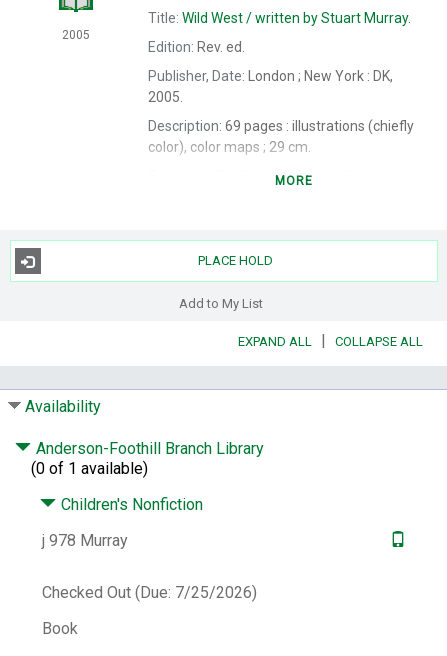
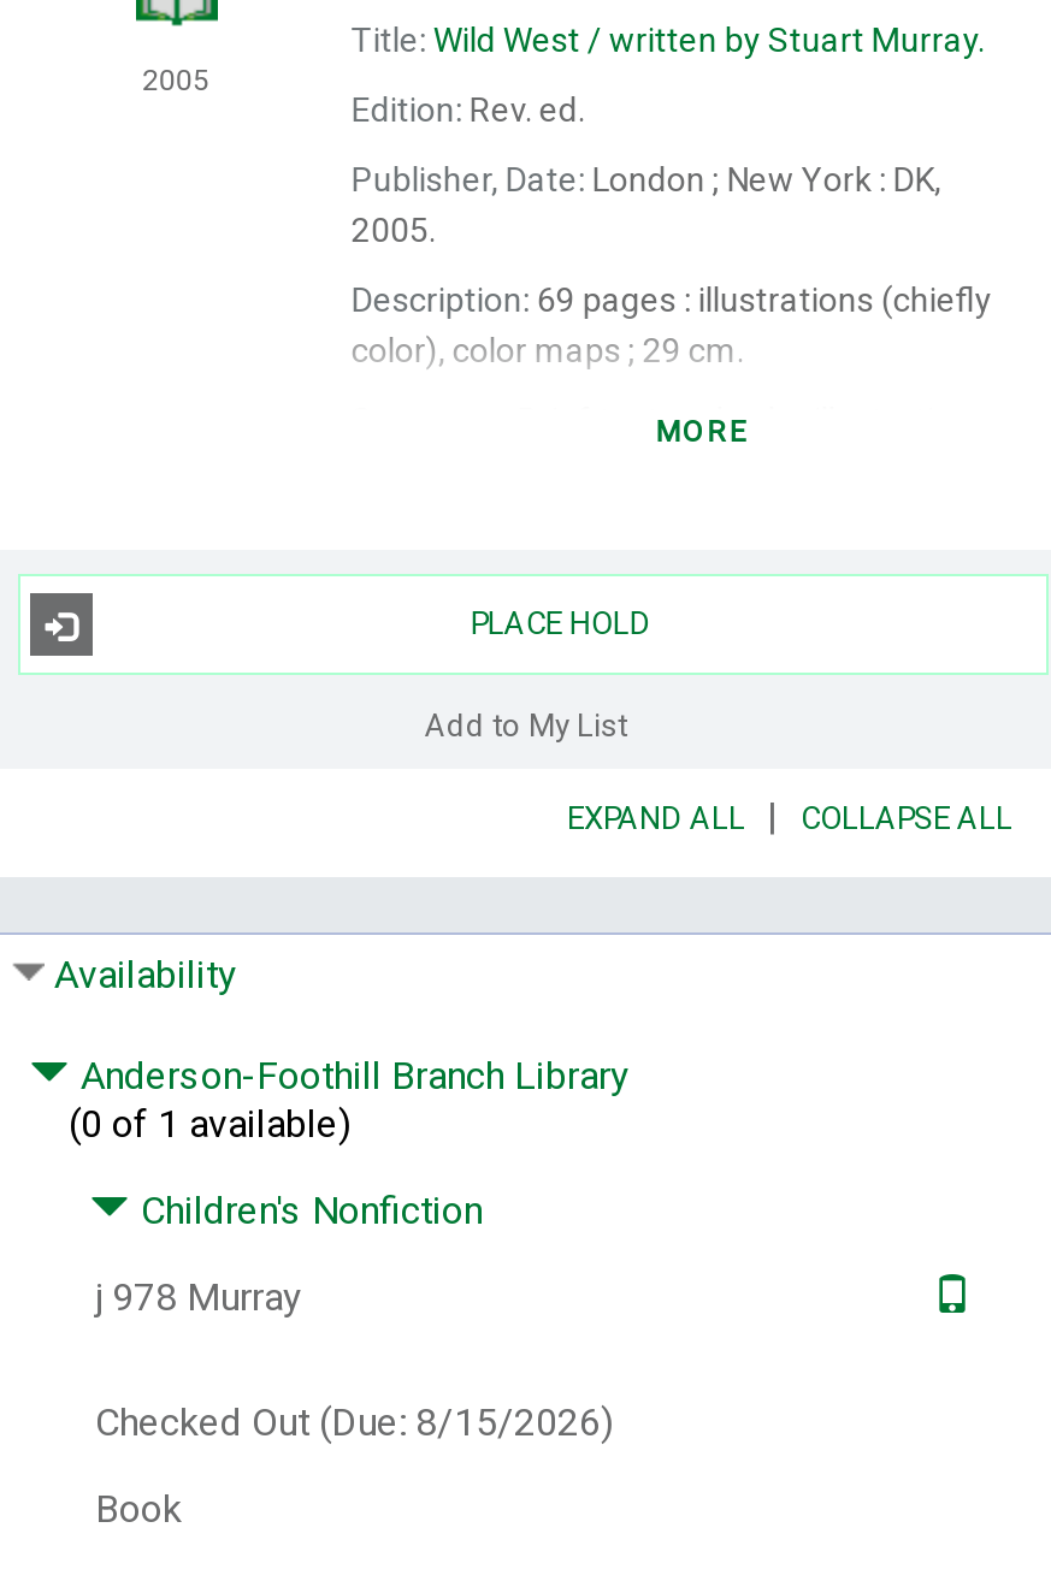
[42,583,257,602] Checked Out (Due: 7/25/2026) -> [95,1399,613,1445] Checked Out (Due: 8/15/2026)

